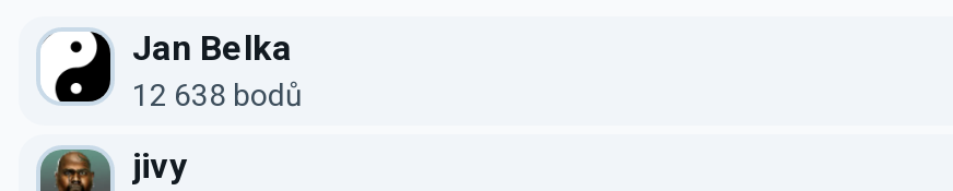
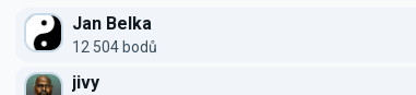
[132,77,303,112] 12 638 bodů -> [72,38,157,55] 12 504 bodů

